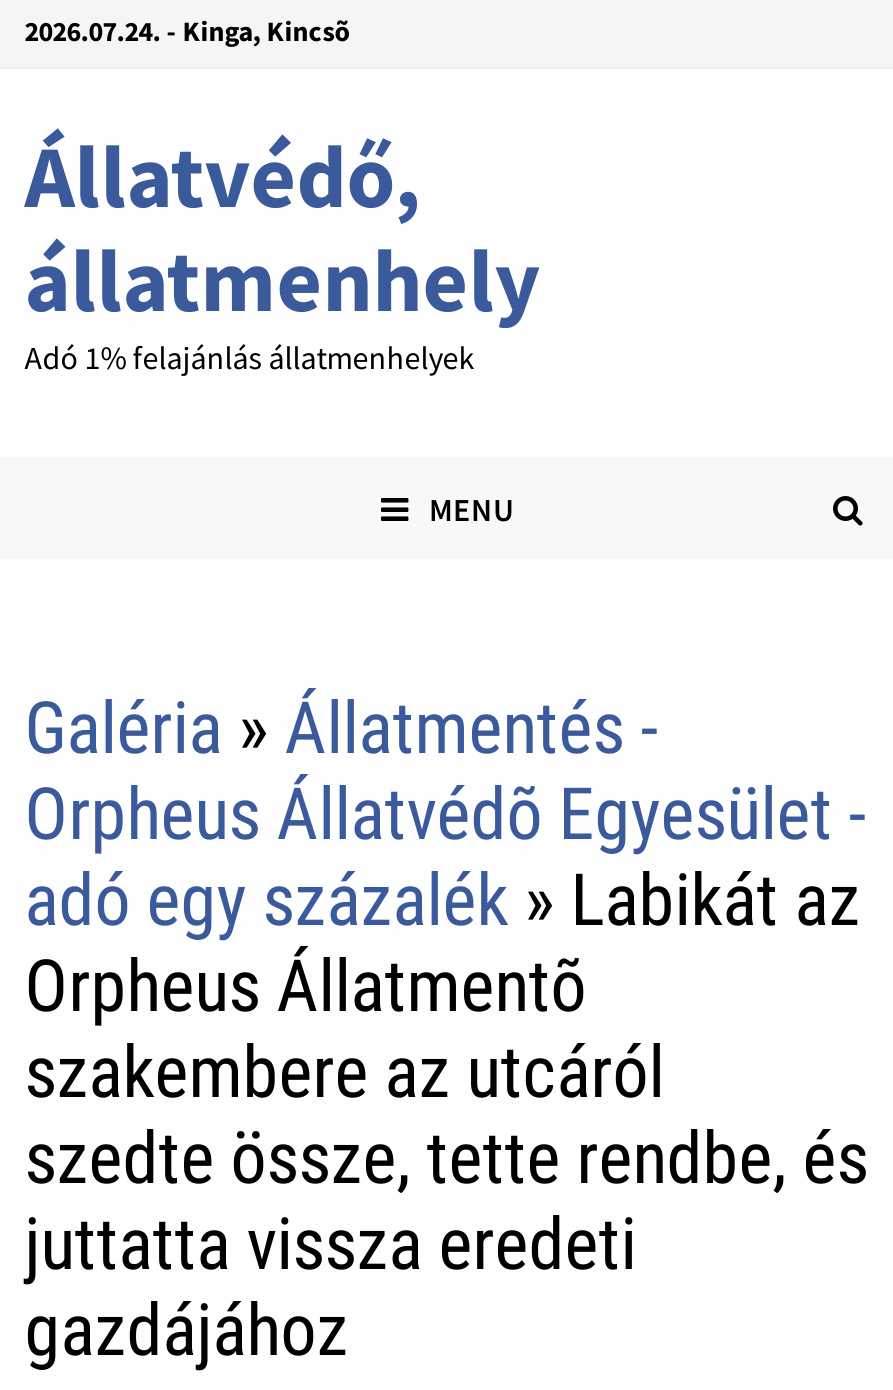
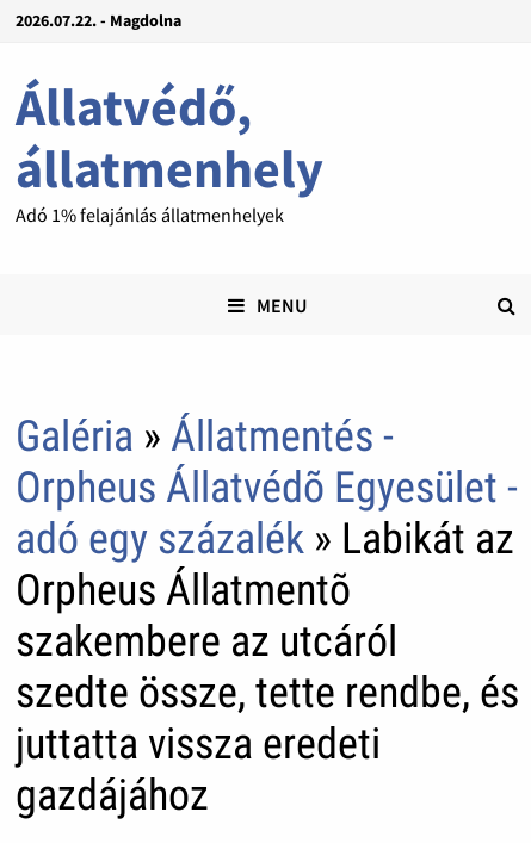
[25,13,351,49] 2026.07.24. - Kinga, Kincsõ -> [15,10,181,31] 2026.07.22. - Magdolna

